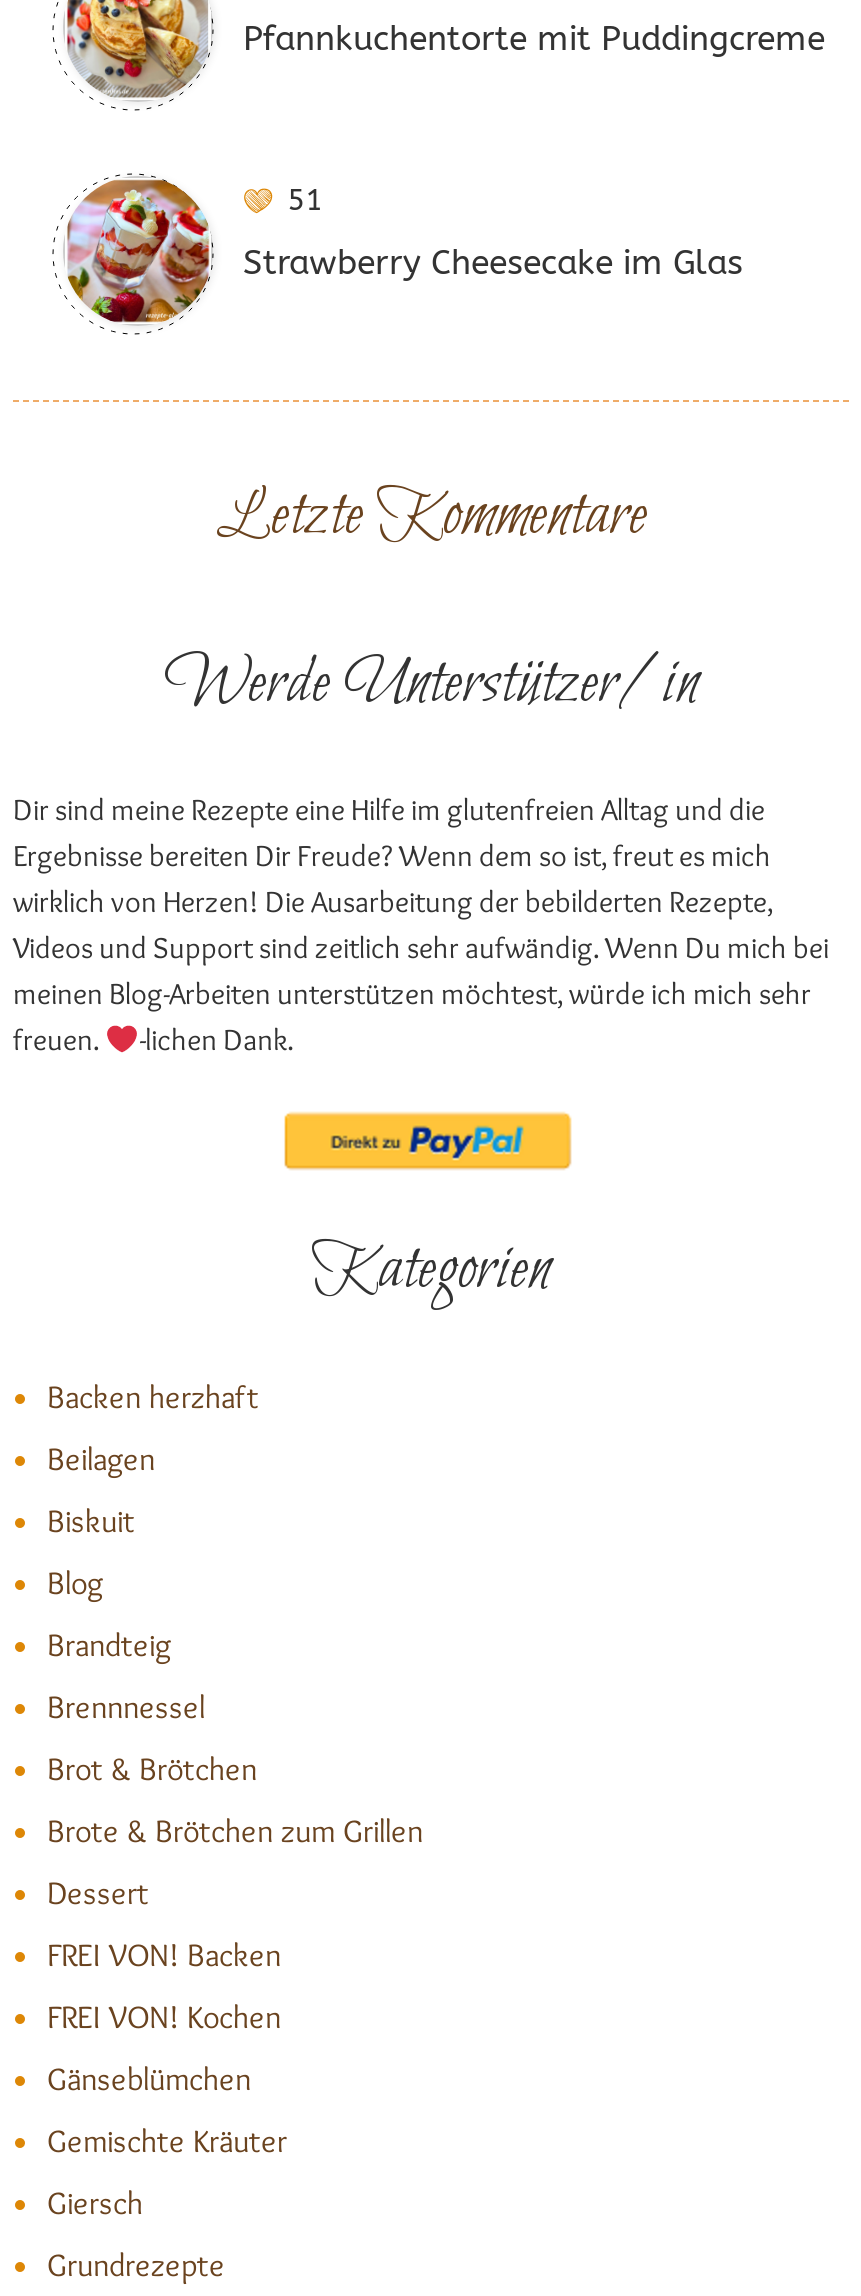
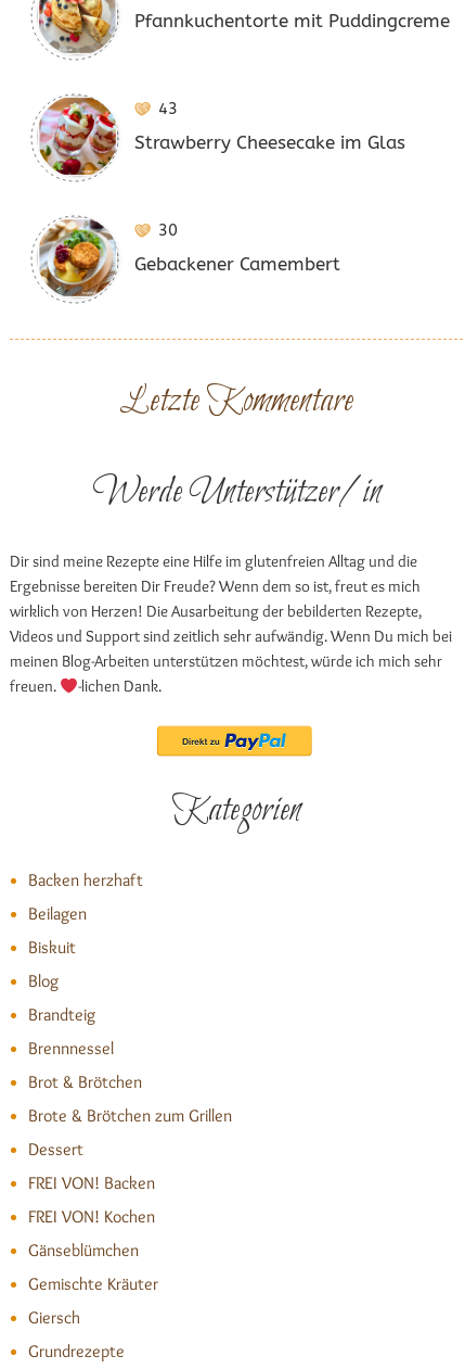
[287,182,323,218] 51 -> [158,99,178,118] 43
none -> [39,218,340,297] [image] | 30 | Gebackener Camembert

